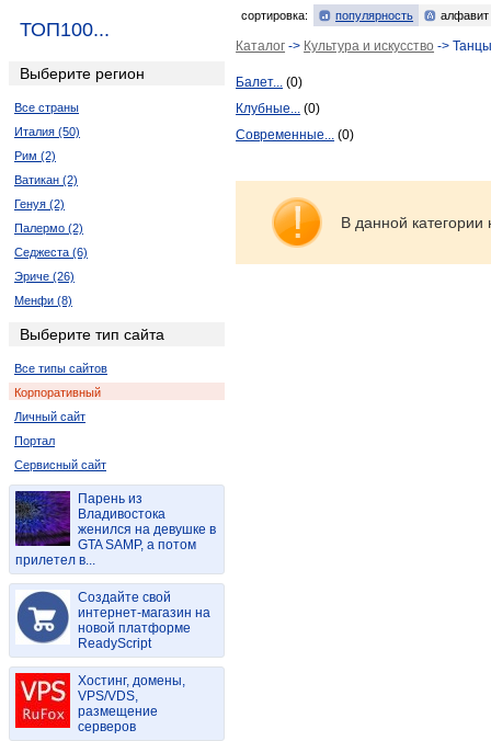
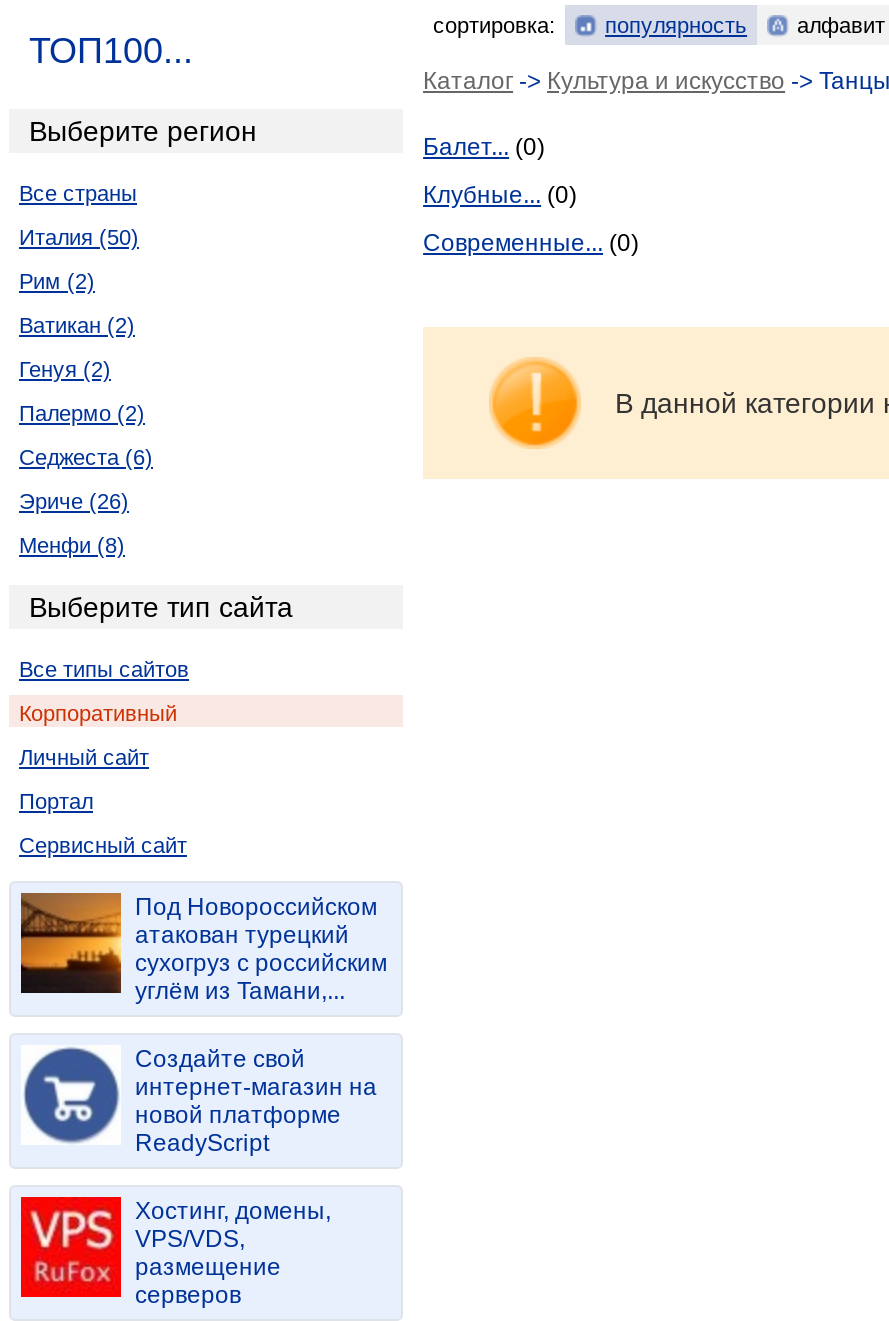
[14,490,216,568] [image] | Парень из | Владивостока | женился на девушке в | GTA SAMP, а потом | прилетел в... -> [19,891,387,1005] [image] | Под Новороссийском | атакован турецкий | сухогруз с российским | углём из Тамани,...

